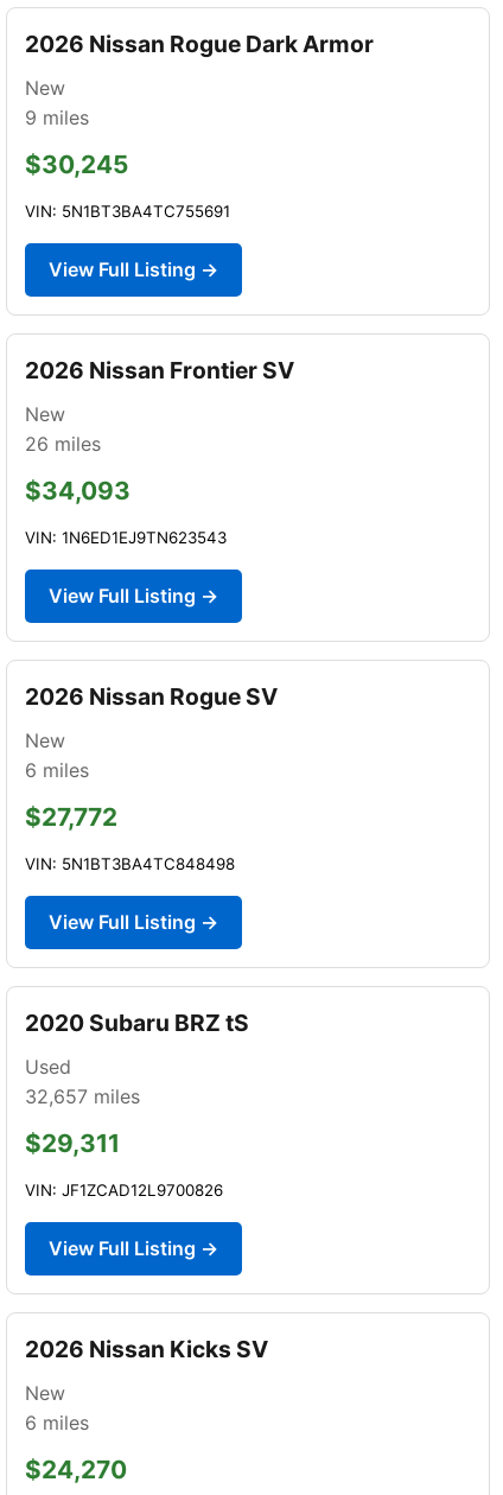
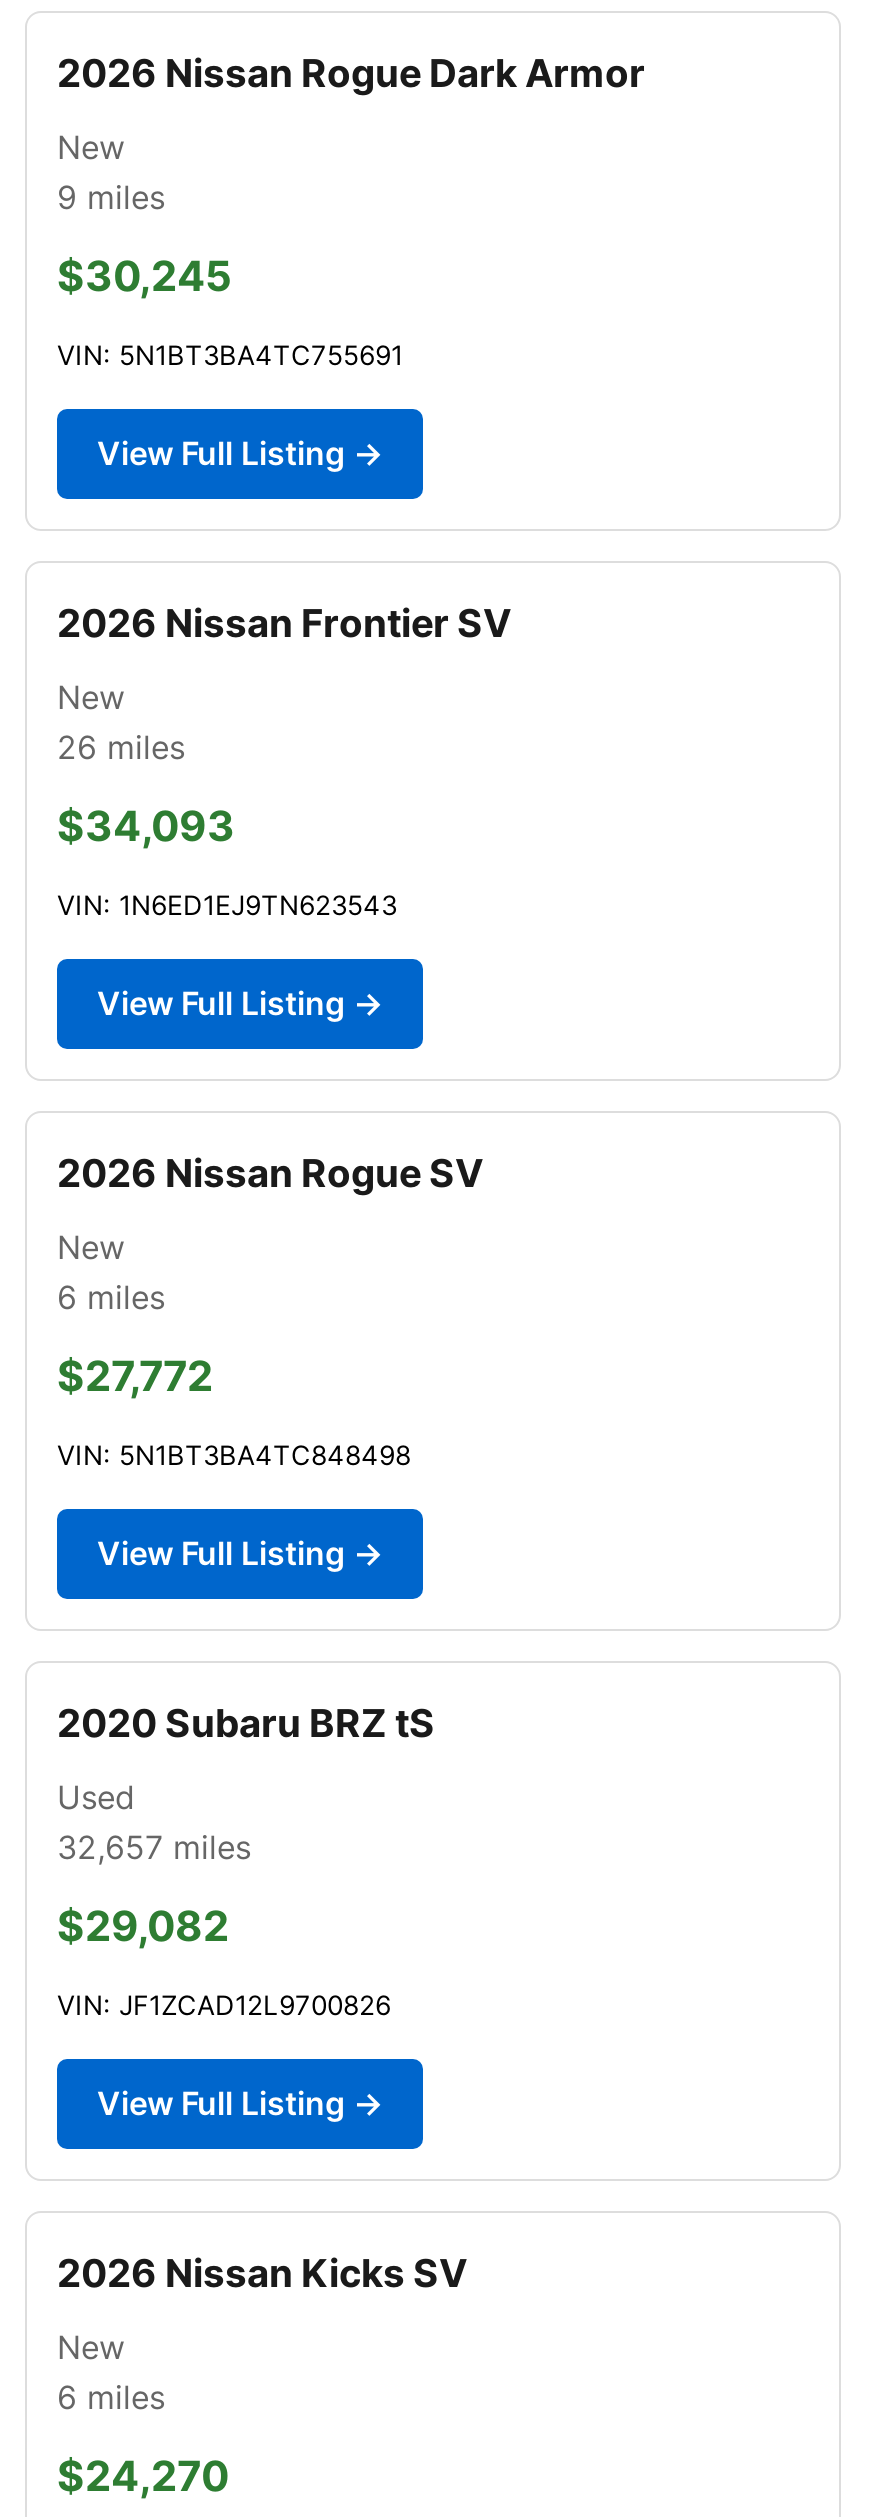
[25,1128,120,1158] $29,311 -> [57,1901,229,1951] $29,082

